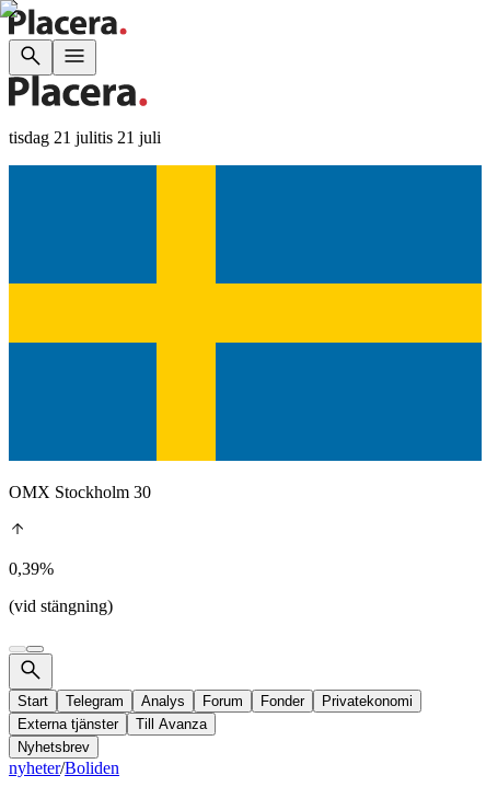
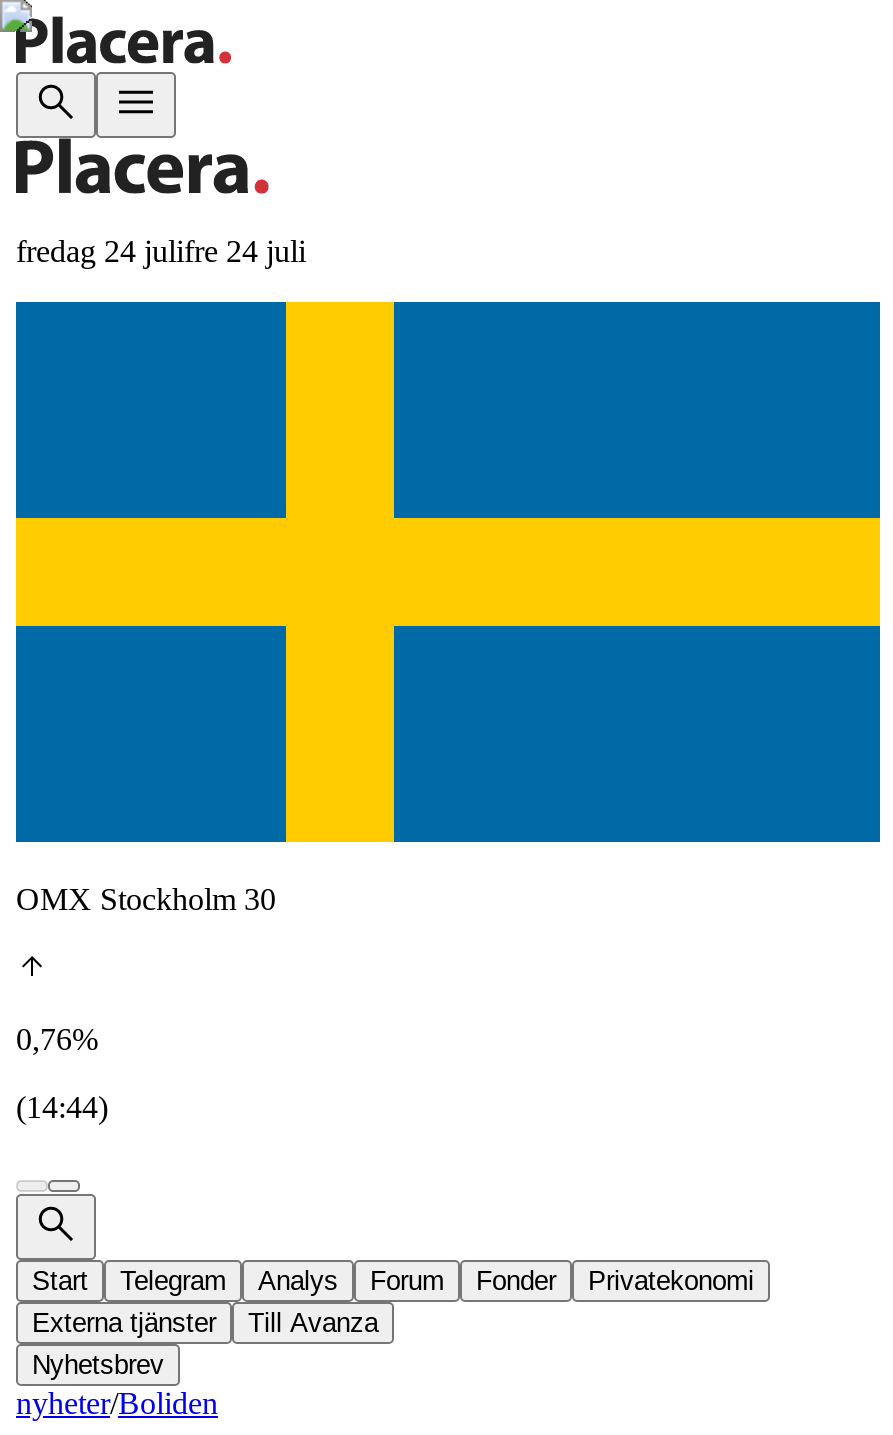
[9,128,161,147] tisdag 21 julitis 21 juli -> [16,234,306,268] fredag 24 julifre 24 juli
[9,559,54,578] 0,39% -> [16,1022,98,1056] 0,76%
[9,597,113,615] (vid stängning) -> [16,1090,108,1124] (14:44)

